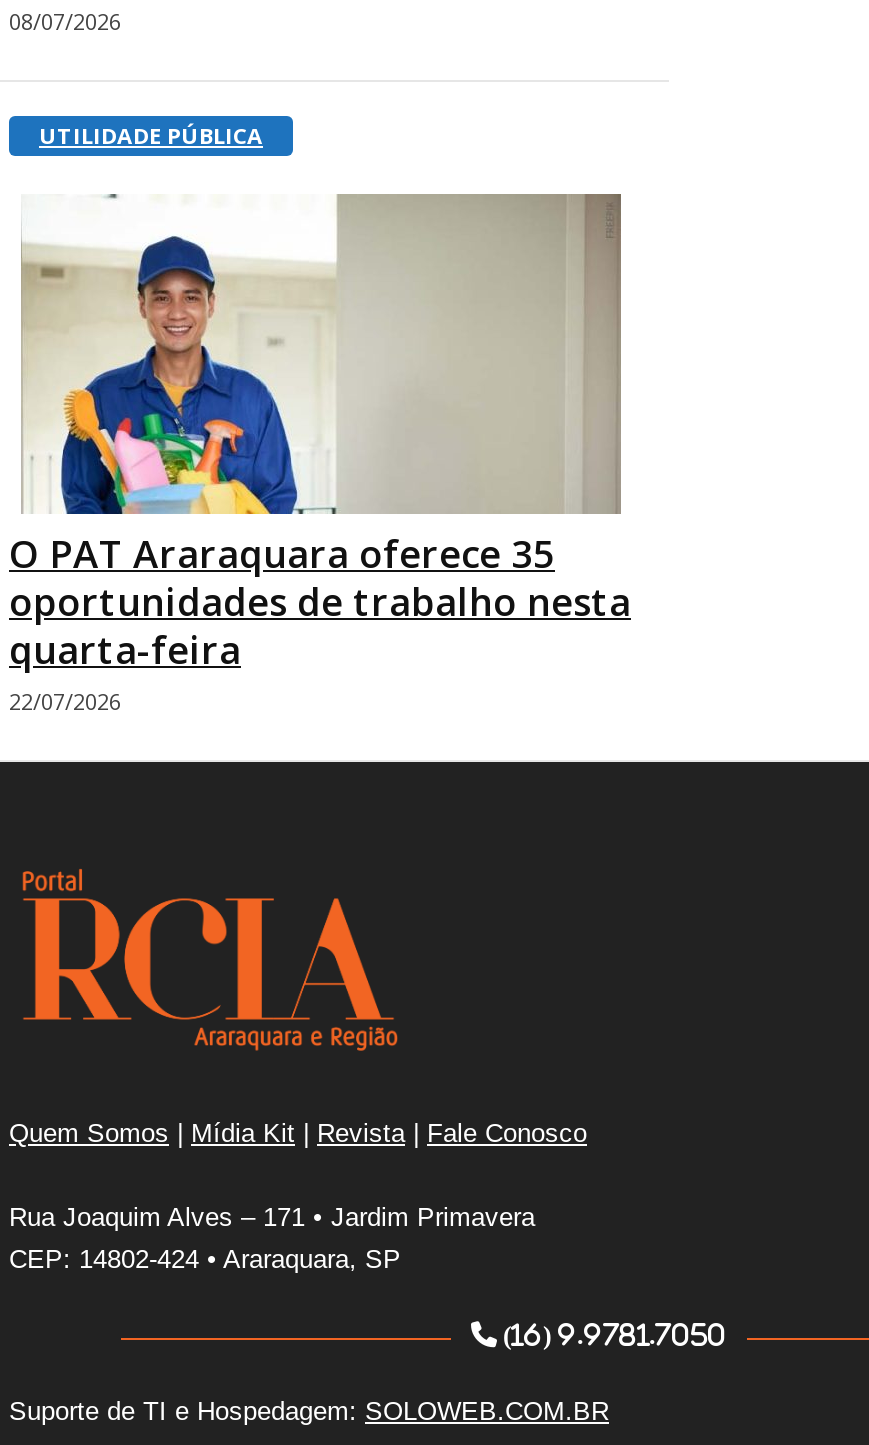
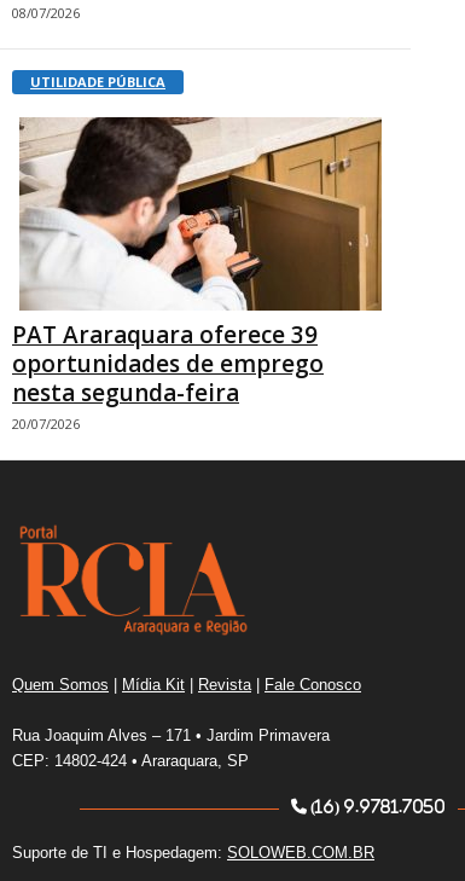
[9,194,631,716] [image] | O PAT Araraquara oferece 35 | oportunidades de trabalho nesta | quarta-feira | 22/07/2026 -> [12,116,382,433] [image] | PAT Araraquara oferece 39 | oportunidades de emprego | nesta segunda-feira | 20/07/2026

